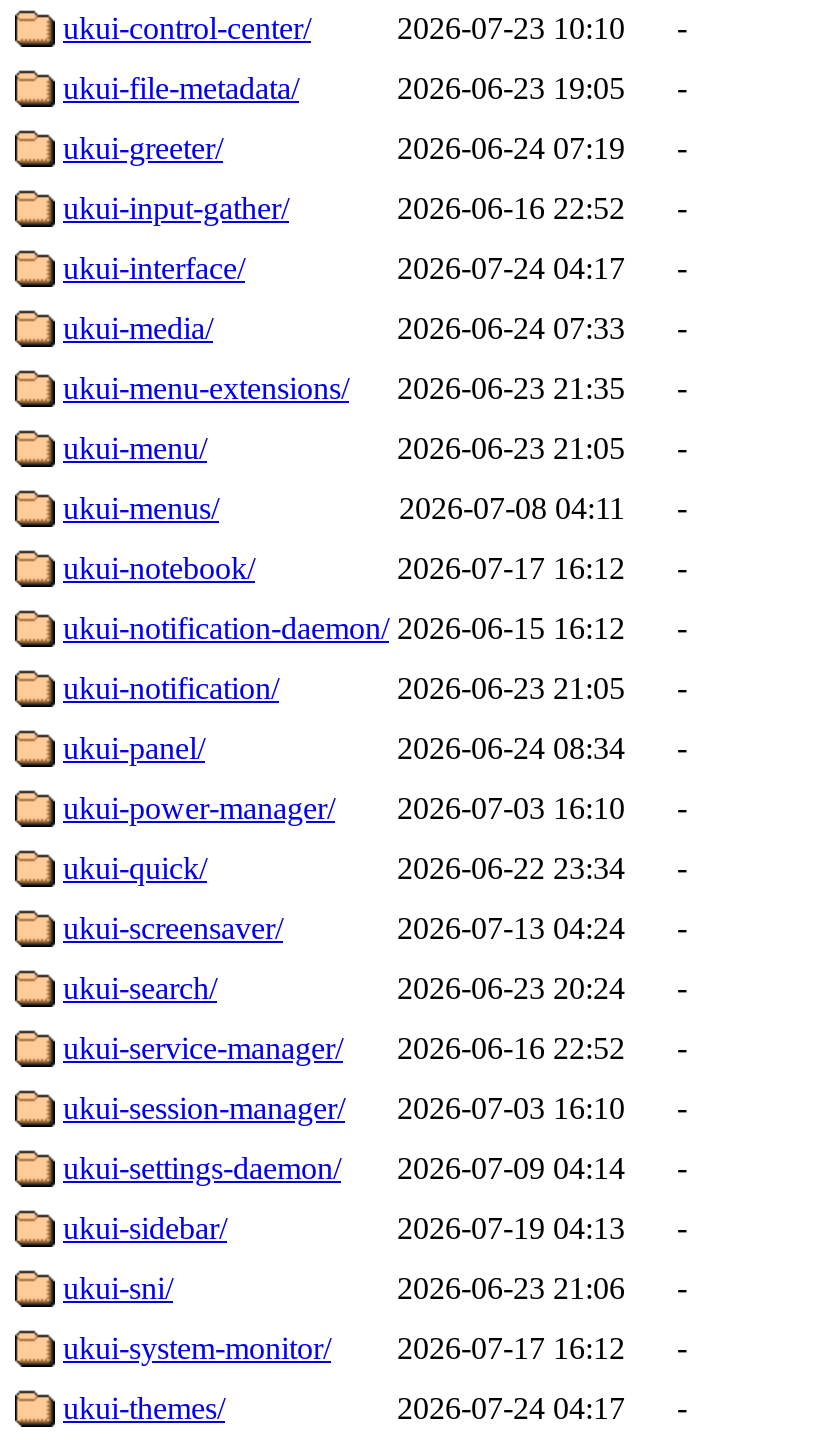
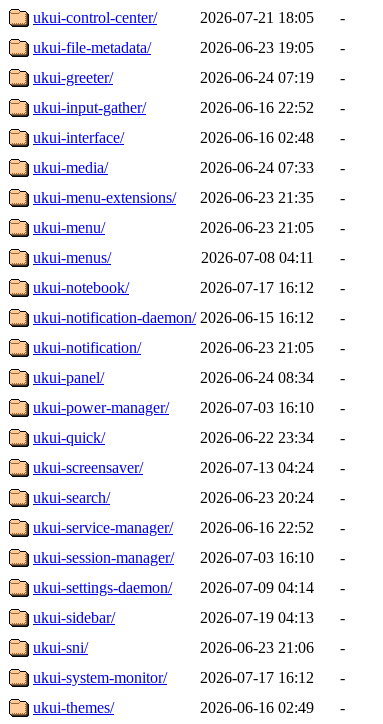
[397,11,625,45] 2026-07-23 10:10 -> [200,9,314,26] 2026-07-21 18:05
[397,251,625,285] 2026-07-24 04:17 -> [200,129,314,146] 2026-06-16 02:48
[397,1391,625,1425] 2026-07-24 04:17 -> [200,699,314,716] 2026-06-16 02:49

